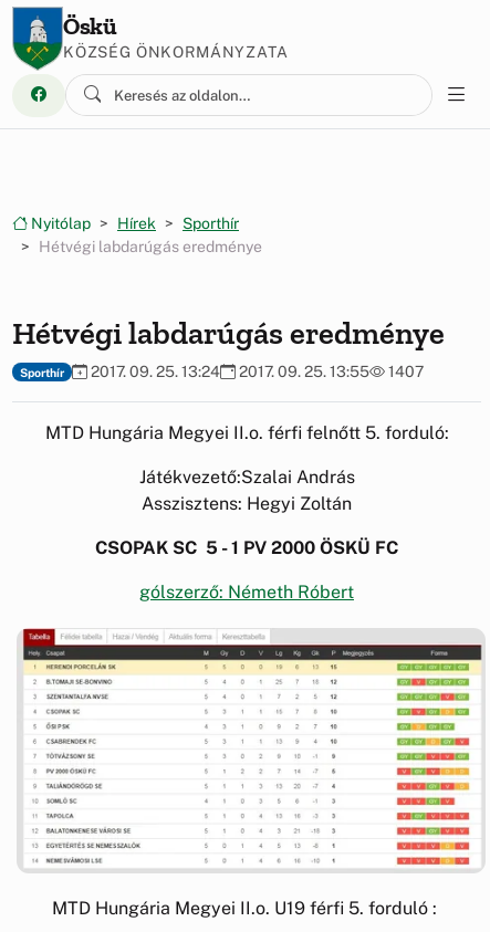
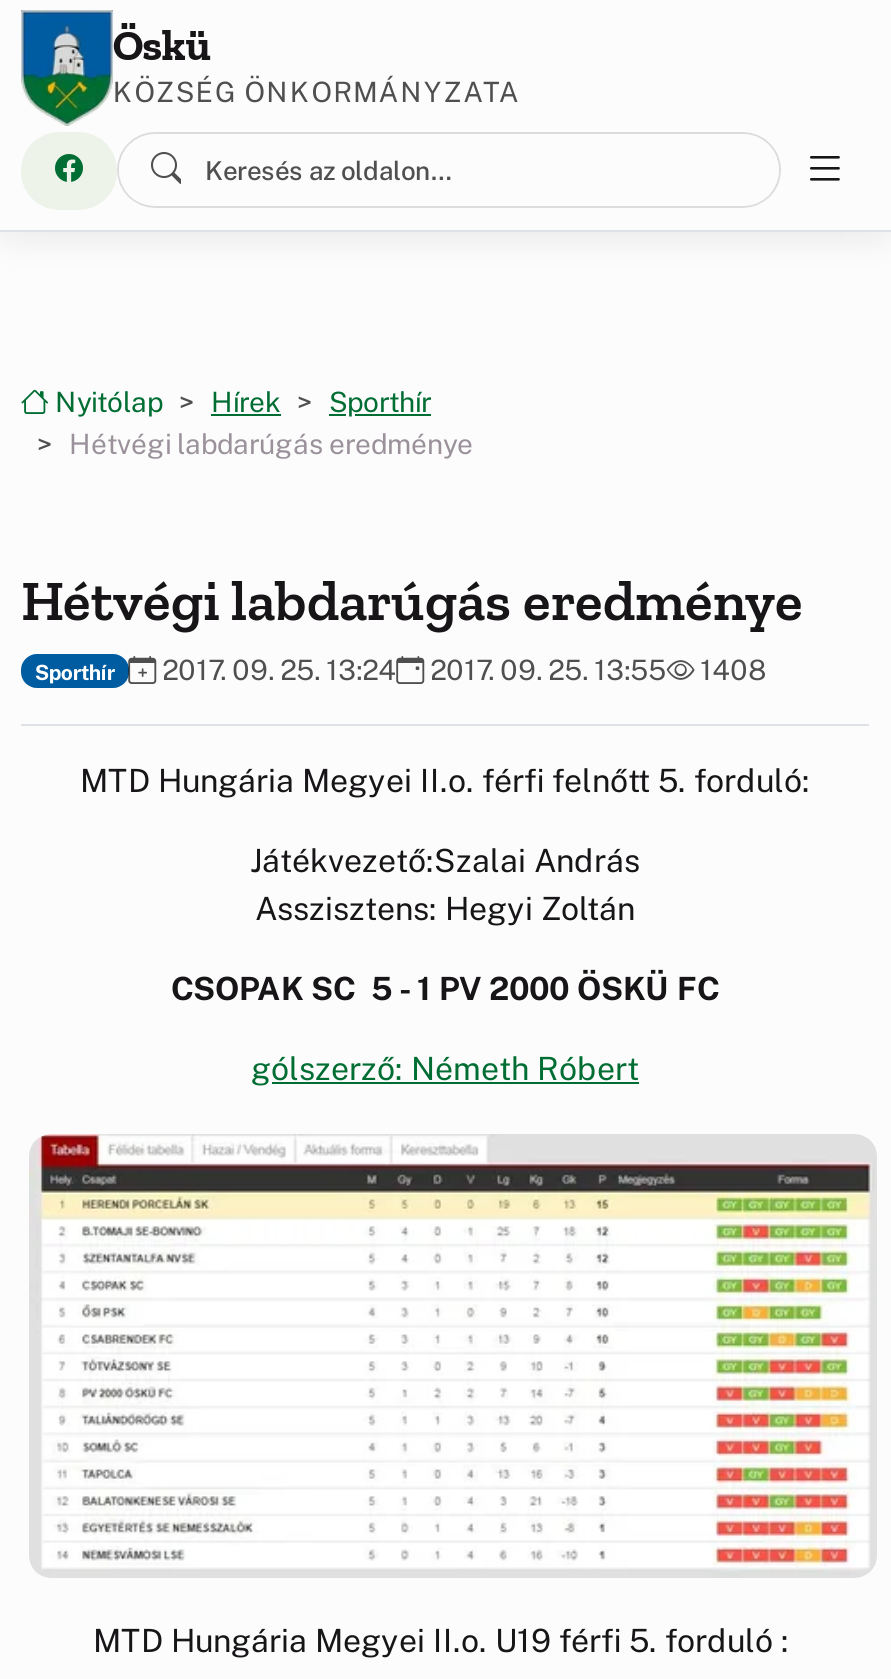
[20,362,423,380] Sporthír 2017. 09. 25. 13:24 2017. 09. 25. 13:55 1407 -> [35,654,766,686] Sporthír 2017. 09. 25. 13:24 2017. 09. 25. 13:55 1408

